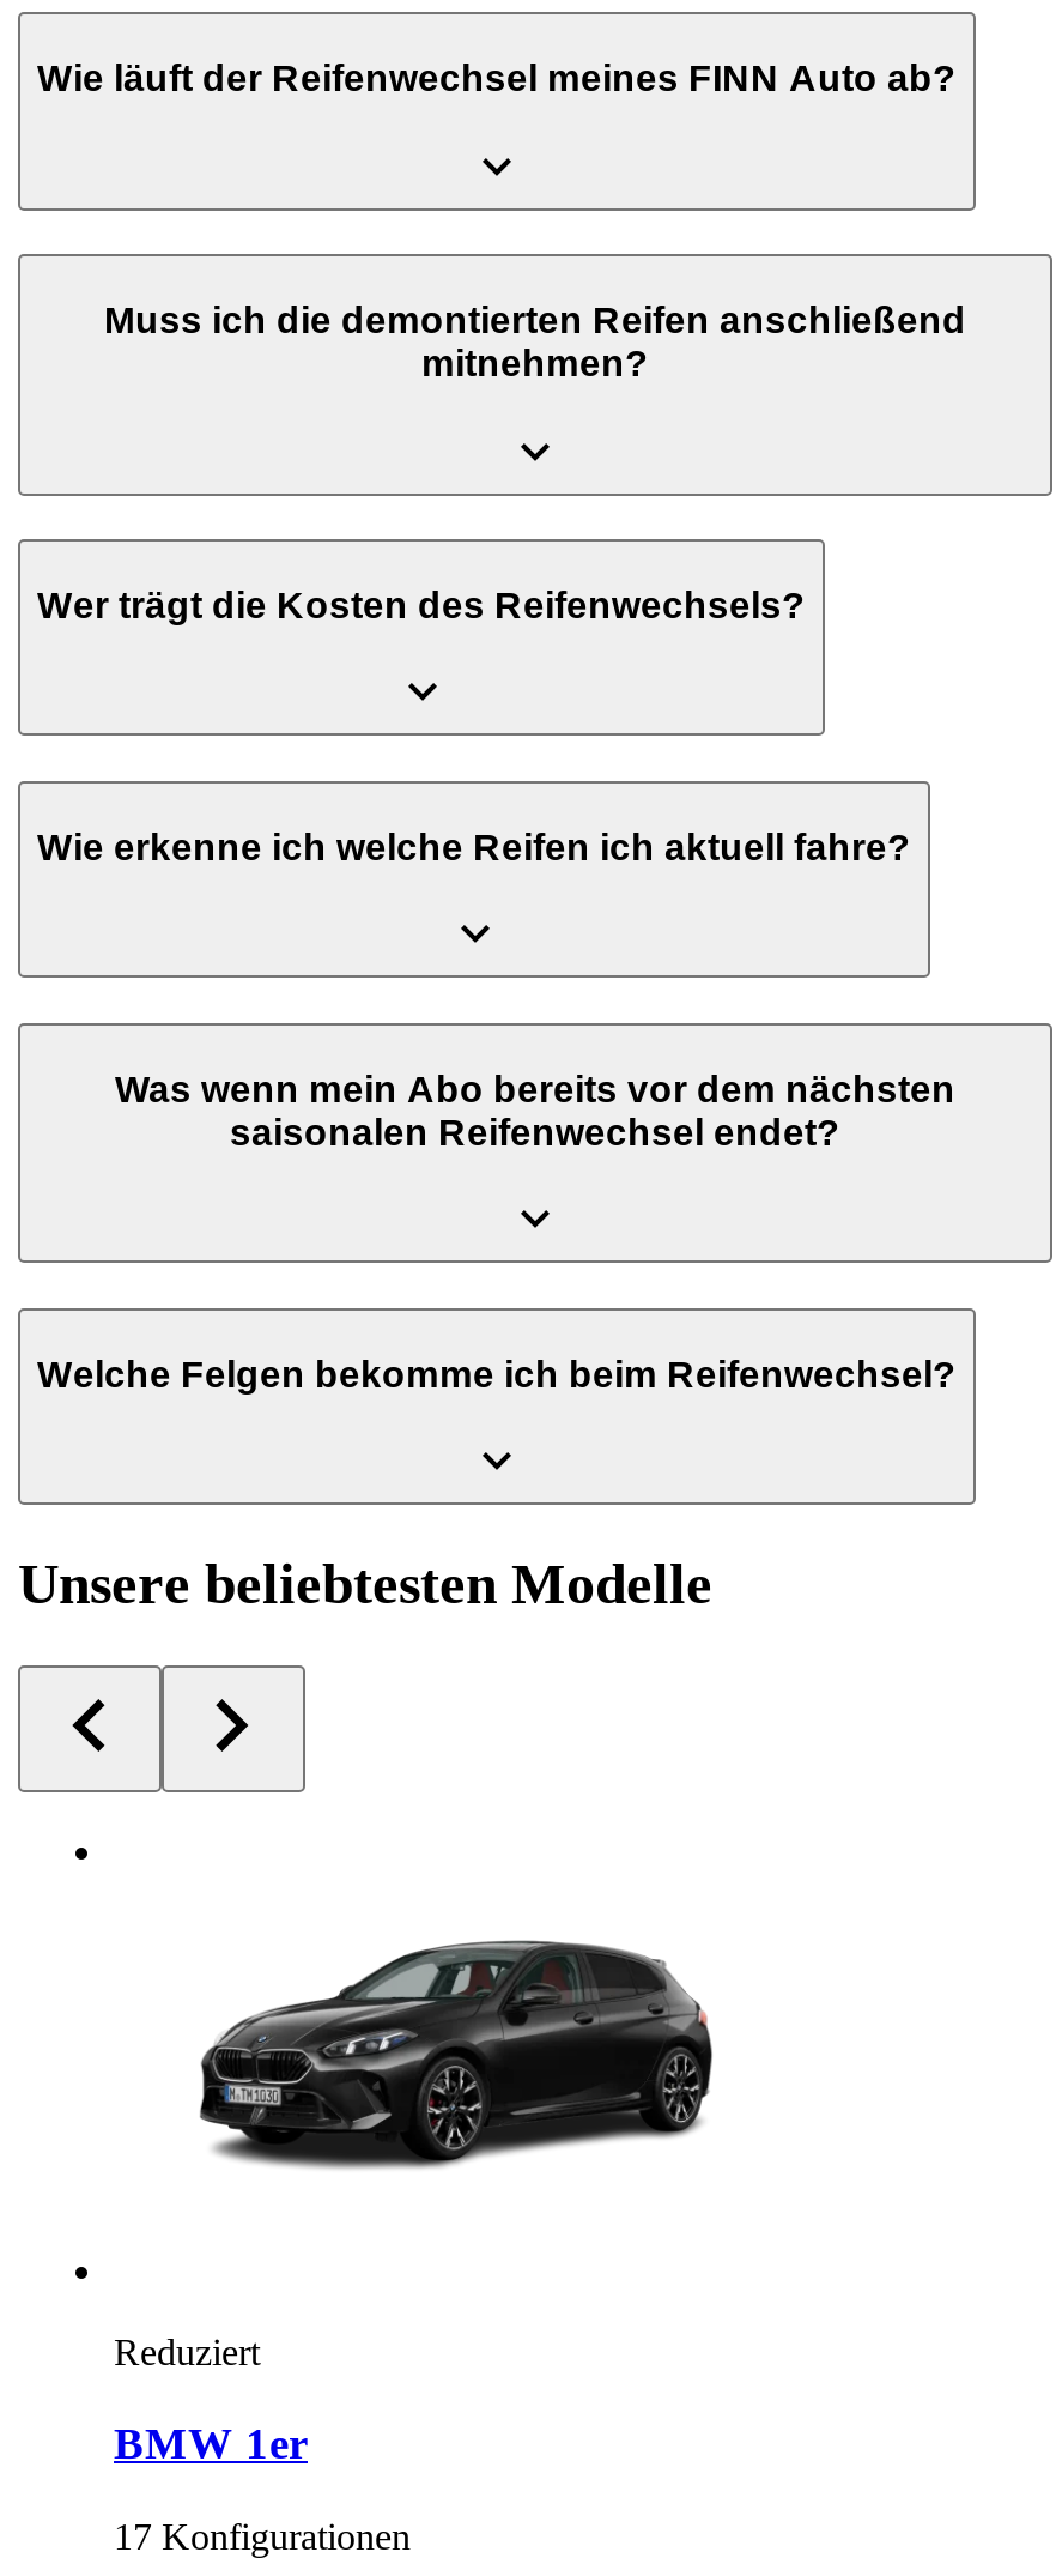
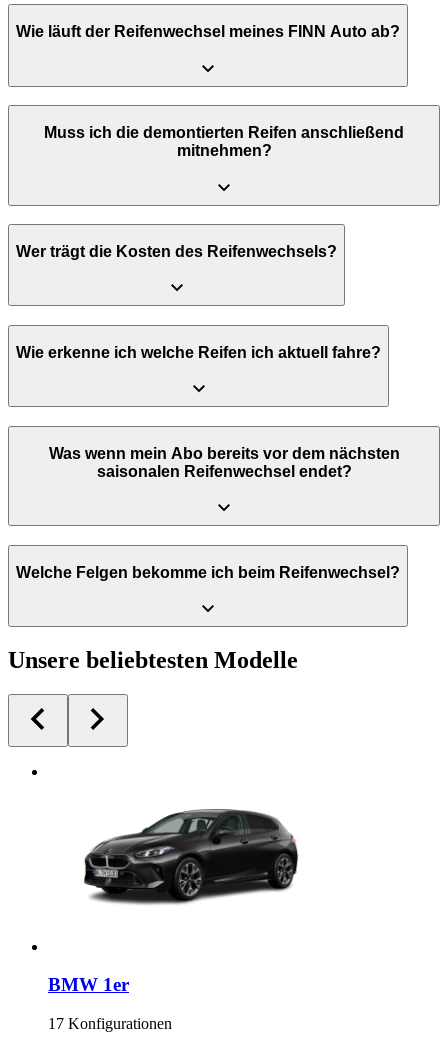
[114,2331,260,2372] Reduziert -> none

